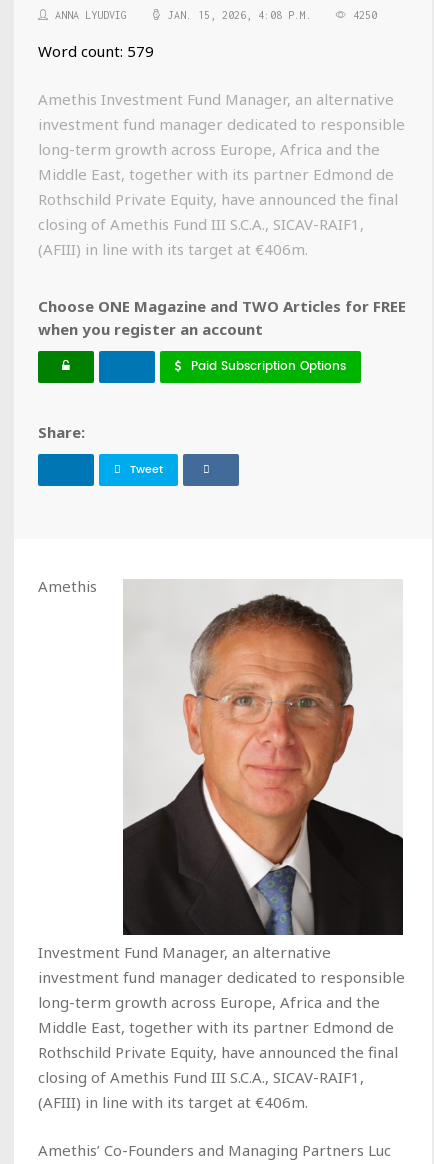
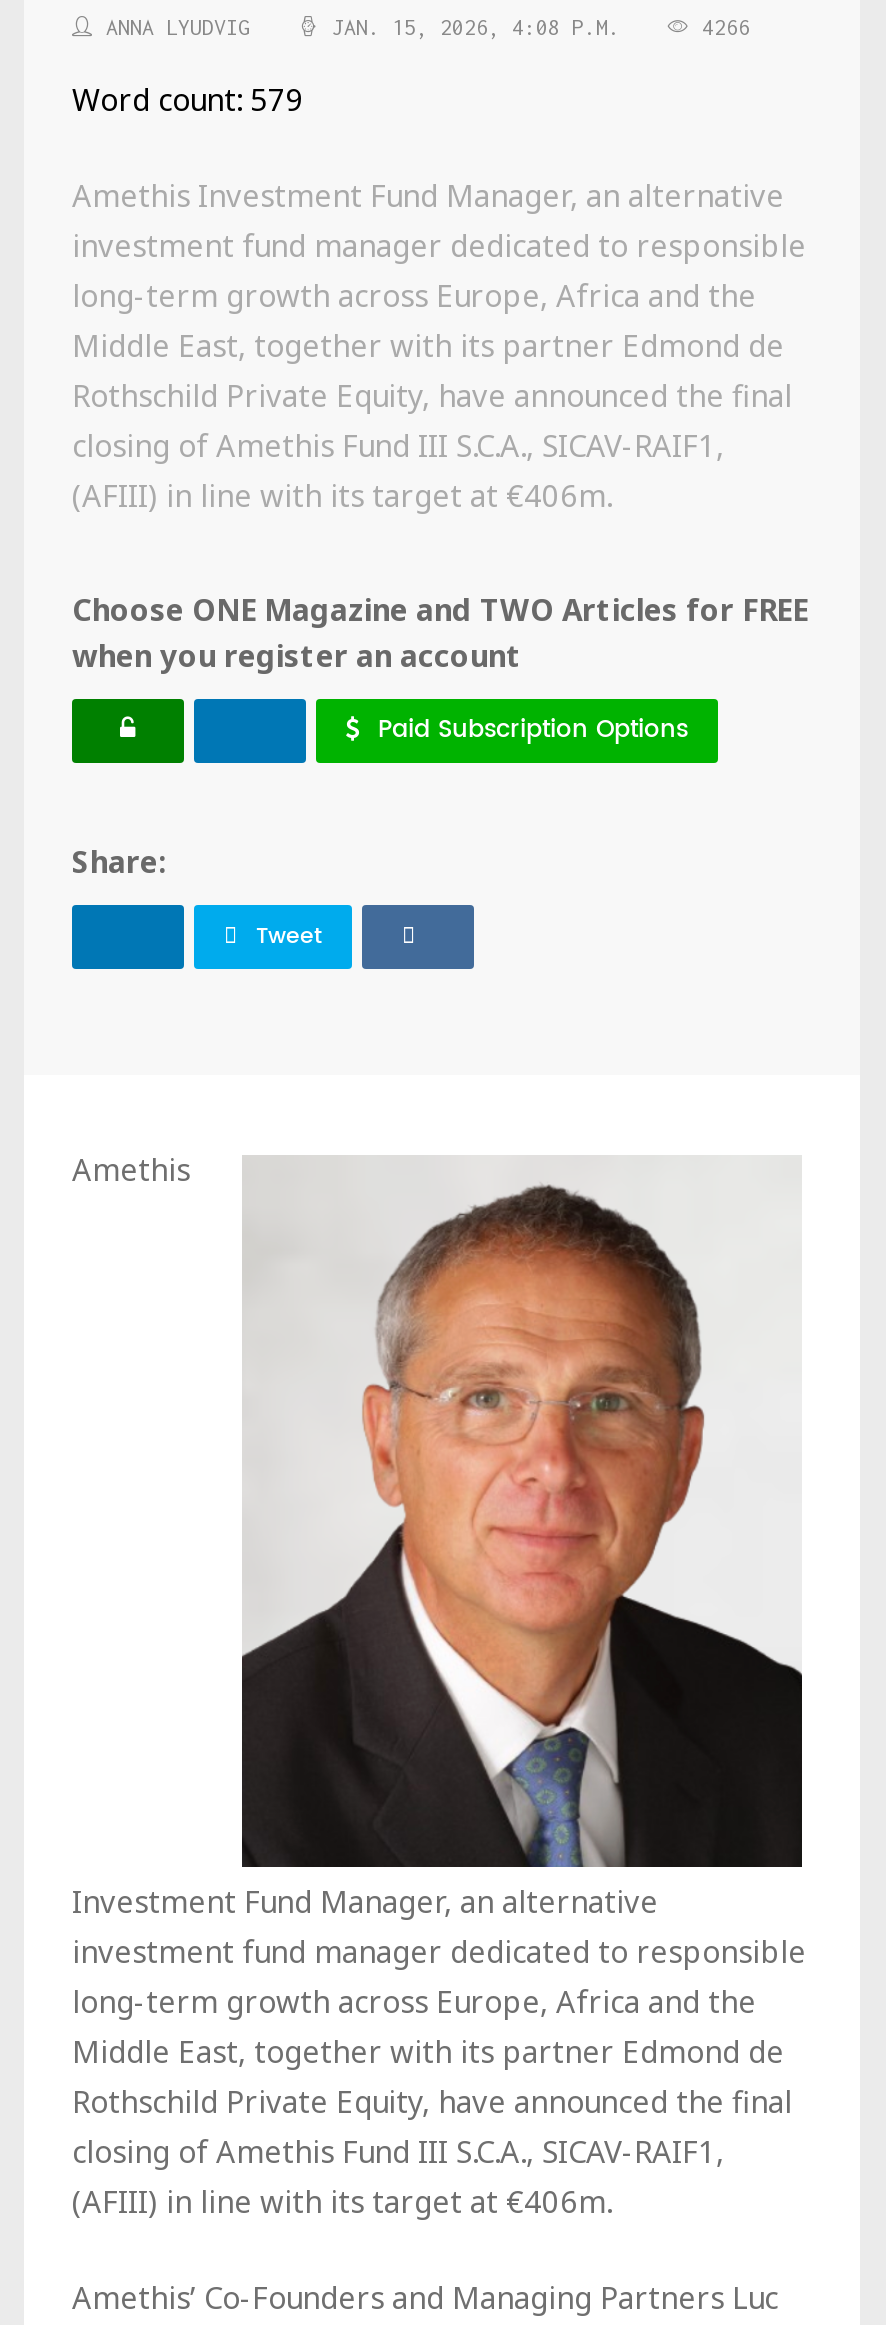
[353,9,377,21] 4250 -> [702,15,750,39] 4266

